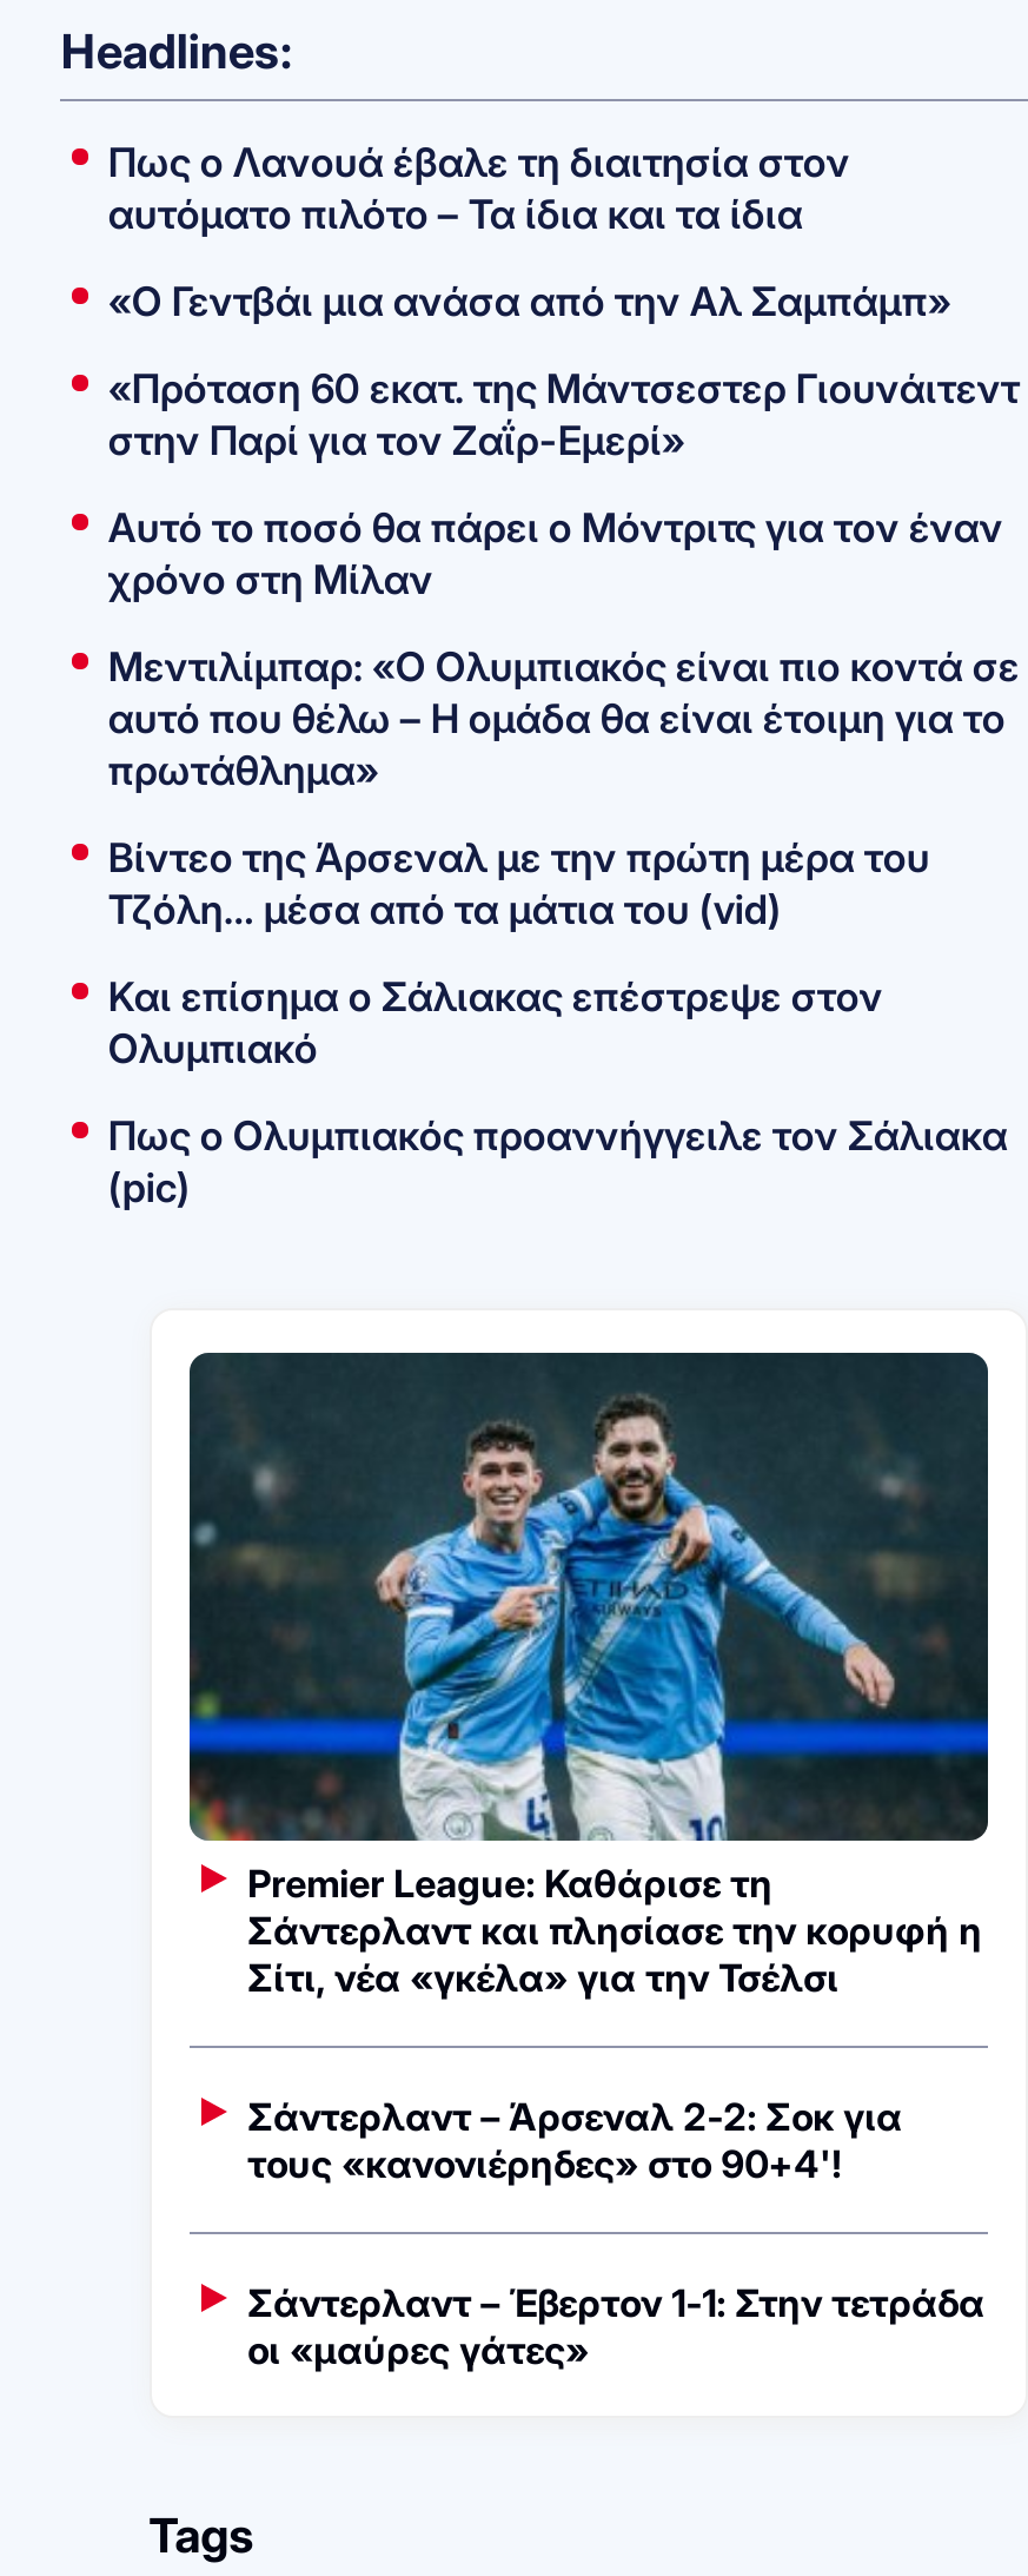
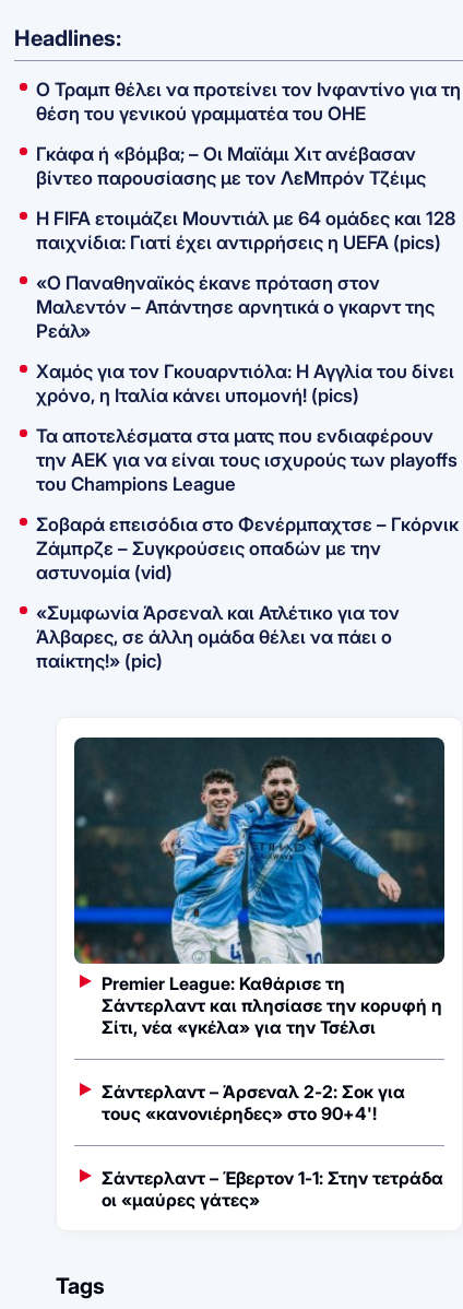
[108,139,850,238] Πως ο Λανουά έβαλε τη διαιτησία στον | αυτόματο πιλότο – Τα ίδια και τα ίδια -> [36,78,461,124] O Τραμπ θέλει να προτείνει τον Ινφαντίνο για τη | θέση του γενικού γραμματέα του ΟΗΕ
[108,278,951,325] «Ο Γεντβάι μια ανάσα από την Αλ Σαμπάμπ» -> [36,143,426,189] Γκάφα ή «βόμβα; – Οι Μαϊάμι Χιτ ανέβασαν | βίντεο παρουσίασης με τον ΛεΜπρόν Τζέιμς
[108,365,1019,464] «Πρόταση 60 εκατ. της Μάντσεστερ Γιουνάιτεντ | στην Παρί για τον Ζαΐρ-Εμερί» -> [36,207,456,253] Η FIFA ετοιμάζει Μουντιάλ με 64 ομάδες και 128 | παιχνίδια: Γιατί έχει αντιρρήσεις η UEFA (pics)
[108,504,1003,603] Αυτό το ποσό θα πάρει ο Μόντριτς για τον έναν | χρόνο στη Μίλαν -> [36,272,435,342] «Ο Παναθηναϊκός έκανε πρόταση στον | Μαλεντόν – Απάντησε αρνητικά ο γκαρντ της | Ρεάλ»
[108,643,1019,794] Μεντιλίμπαρ: «Ο Ολυμπιακός είναι πιο κοντά σε | αυτό που θέλω – Η ομάδα θα είναι έτοιμη για το | πρωτάθλημα» -> [36,360,455,406] Χαμός για τον Γκουαρντιόλα: Η Αγγλία του δίνει | χρόνο, η Ιταλία κάνει υπομονή! (pics)
[108,834,930,933] Βίντεο της Άρσεναλ με την πρώτη μέρα του | Τζόλη… μέσα από τα μάτια του (vid) -> [36,425,458,495] Τα αποτελέσματα στα ματς που ενδιαφέρουν | την ΑΕΚ για να είναι τους ισχυρούς των playoffs | του Champions League
[108,973,883,1072] Και επίσημα ο Σάλιακας επέστρεψε στον | Ολυμπιακό -> [36,513,459,583] Σοβαρά επεισόδια στο Φενέρμπαχτσε – Γκόρνικ | Ζάμπρζε – Συγκρούσεις οπαδών με την | αστυνομία (vid)
[108,1112,1008,1211] Πως ο Ολυμπιακός προαννήγγειλε τον Σάλιακα | (pic) -> [36,602,400,672] «Συμφωνία Άρσεναλ και Ατλέτικο για τον | Άλβαρες, σε άλλη ομάδα θέλει να πάει ο | παίκτης!» (pic)

